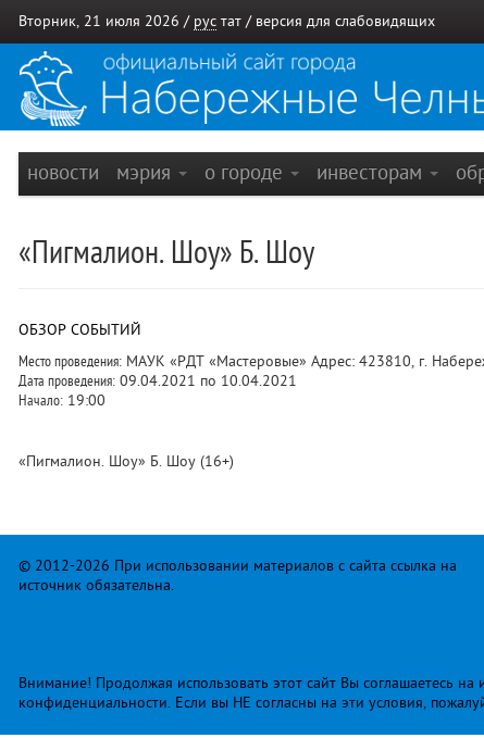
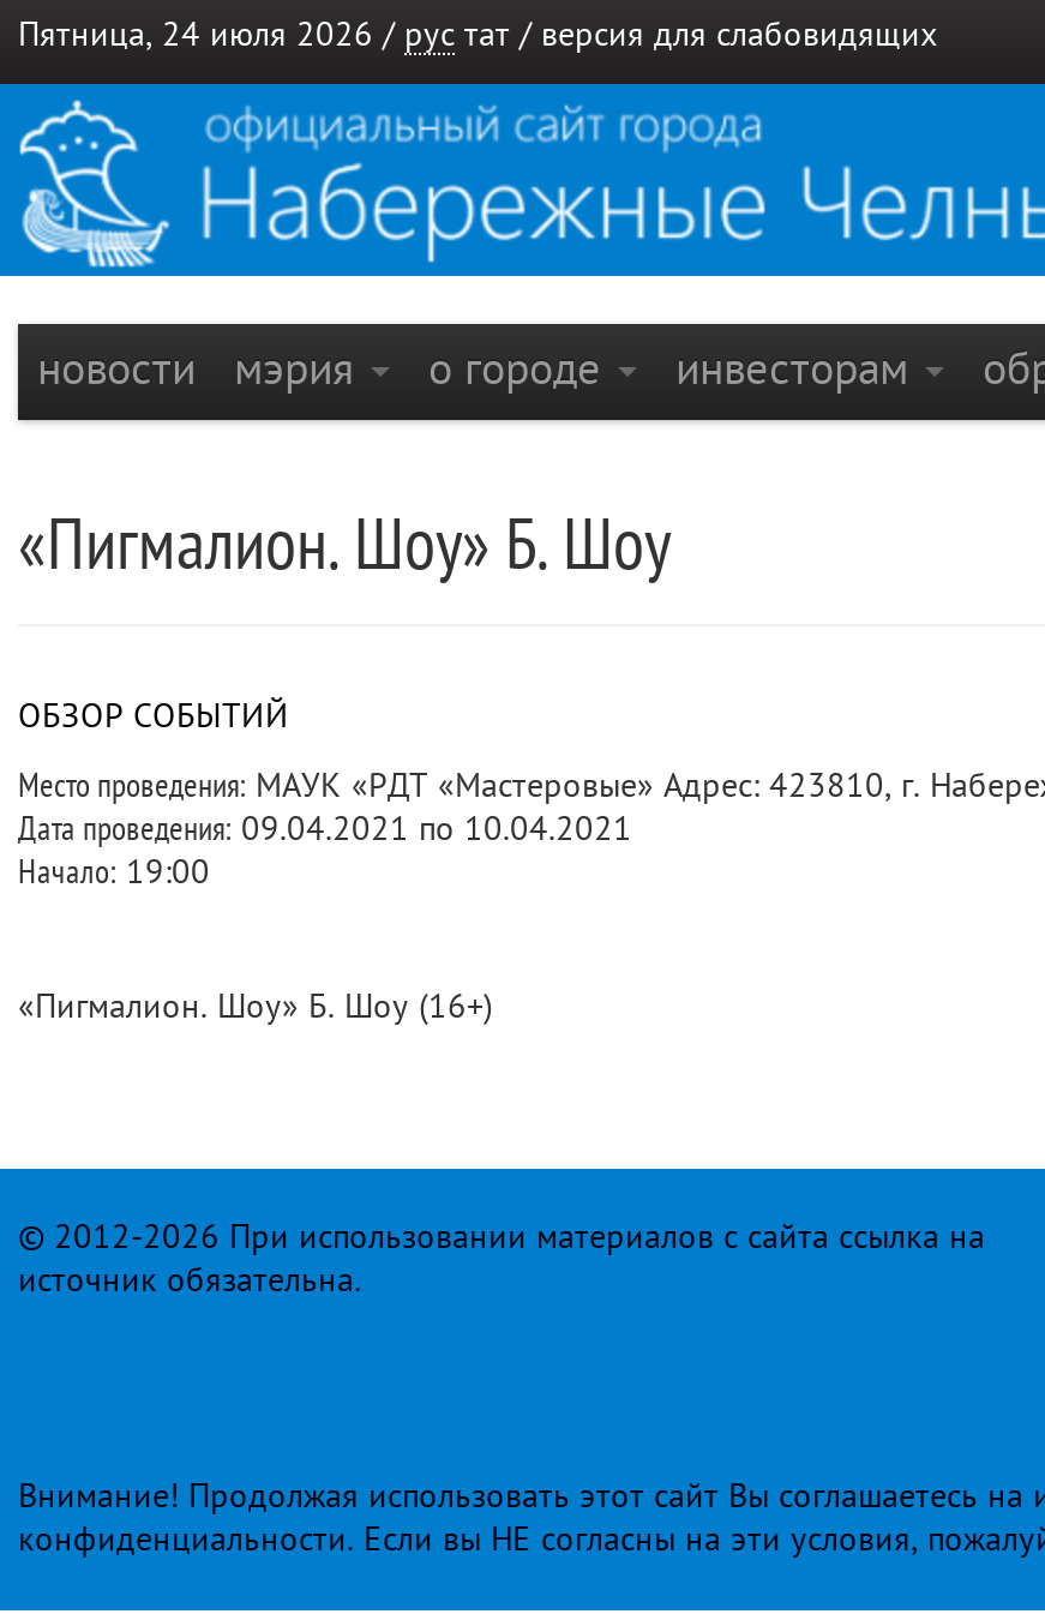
[18,13,435,29] Вторник, 21 июля 2026 / рус тат / версия для слабовидящих -> [18,17,937,53] Пятница, 24 июля 2026 / рус тат / версия для слабовидящих

